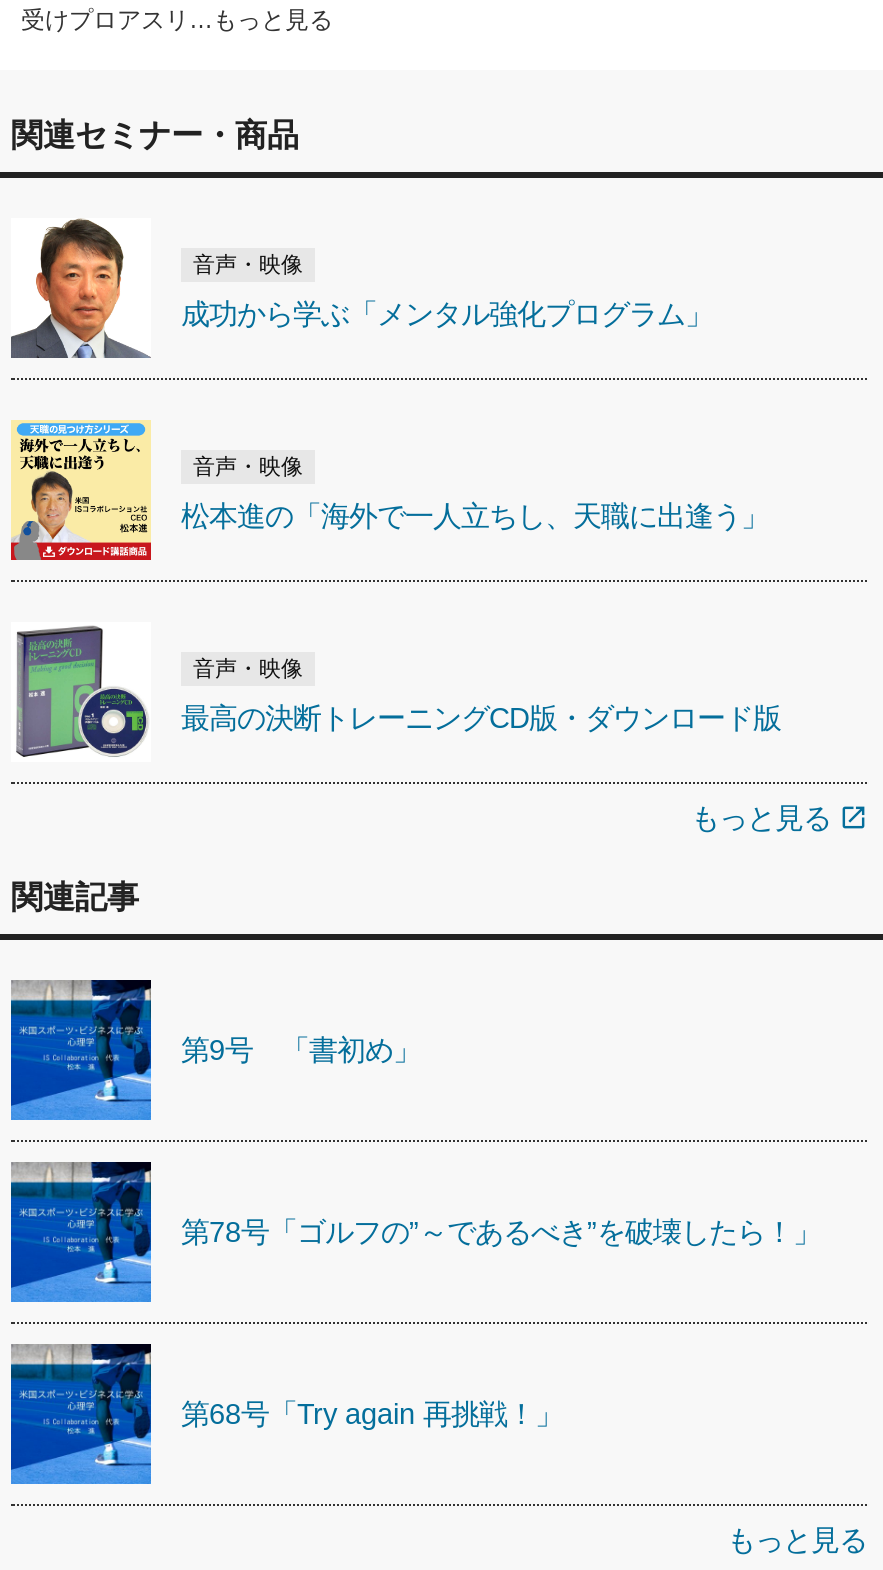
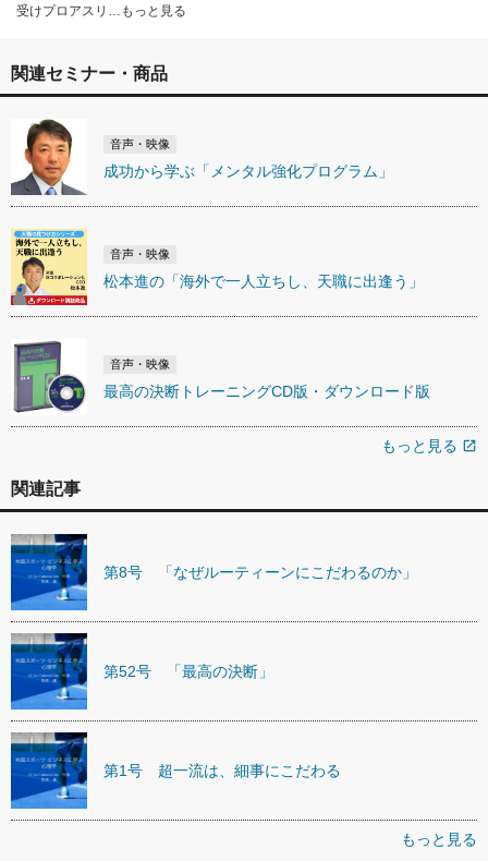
[181,1034,457,1066] 第9号 「書初め」 -> [103,563,417,581] 第8号 「なぜルーティーンにこだわるのか」
[181,1216,821,1248] 第78号「ゴルフの”～であるべき”を破壊したら！」 -> [103,663,273,680] 第52号 「最高の決断」
[181,1398,563,1430] 第68号「Try again 再挑戦！」 -> [103,762,341,779] 第1号 超一流は、細事にこだわる

